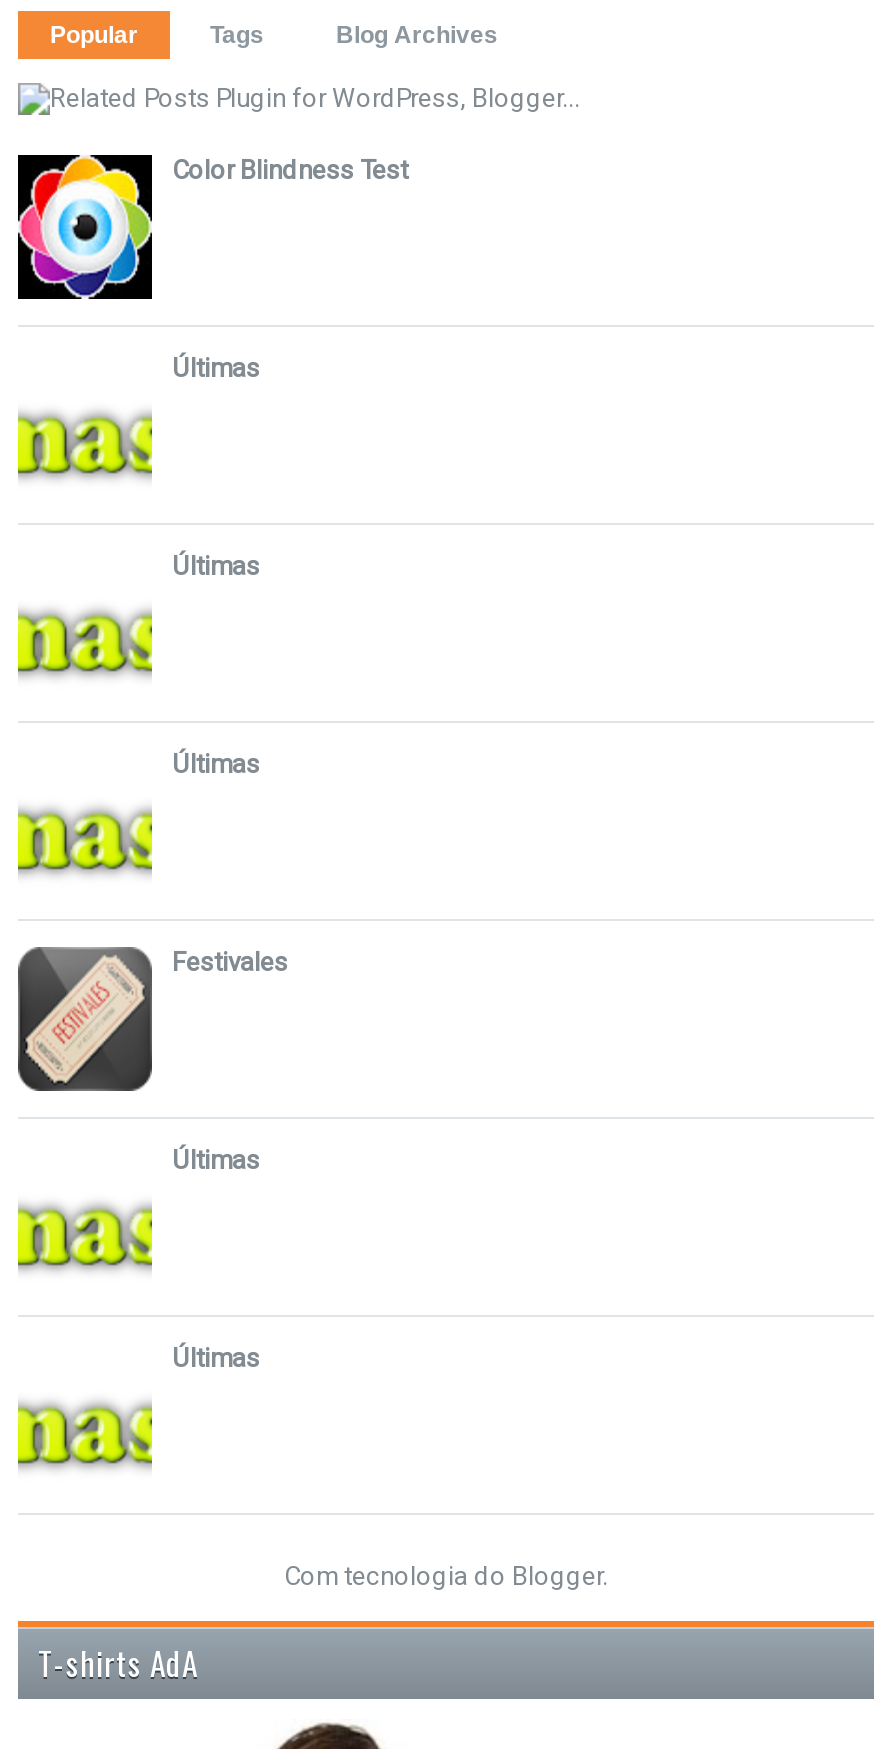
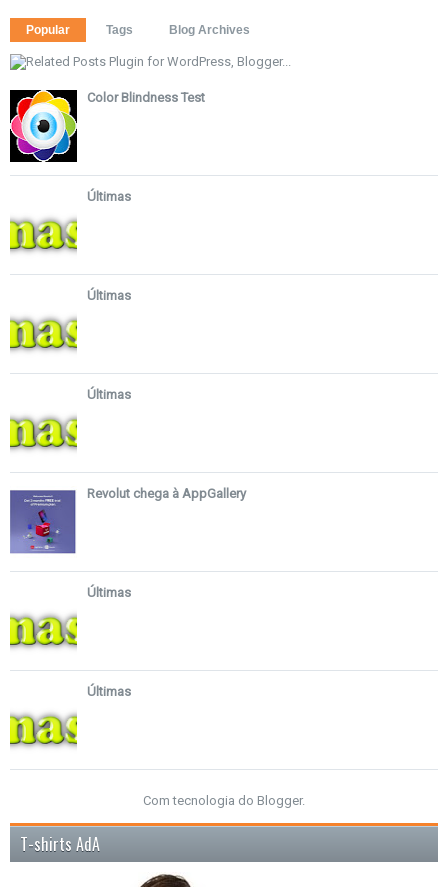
[16,945,288,1093] [image] | Festivales -> [10,486,246,558] [image] | Revolut chega à AppGallery

